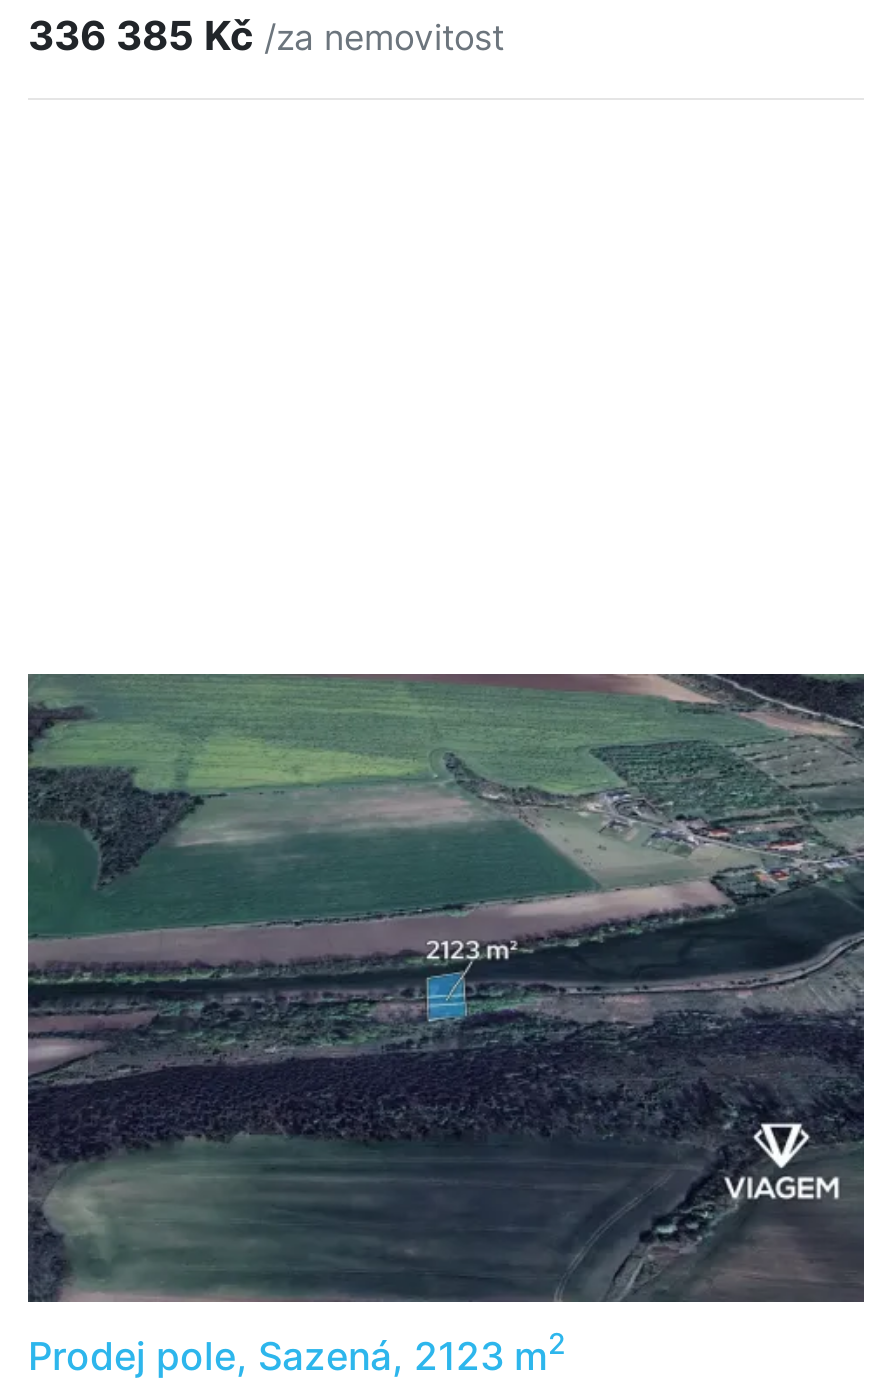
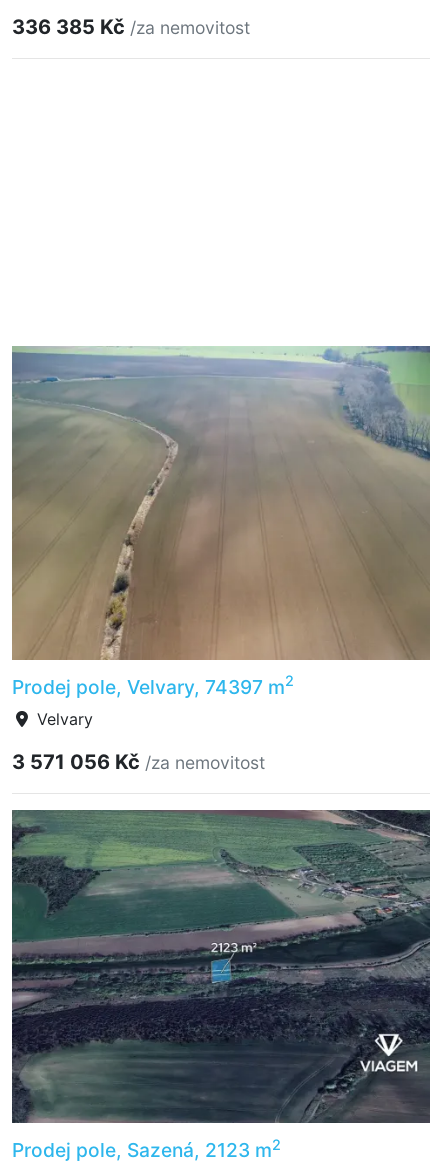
none -> [11,345,431,773] [image] | Prodej pole, Velvary, 74397 m2 | Velvary | 3 571 056 Kč /za nemovitost

